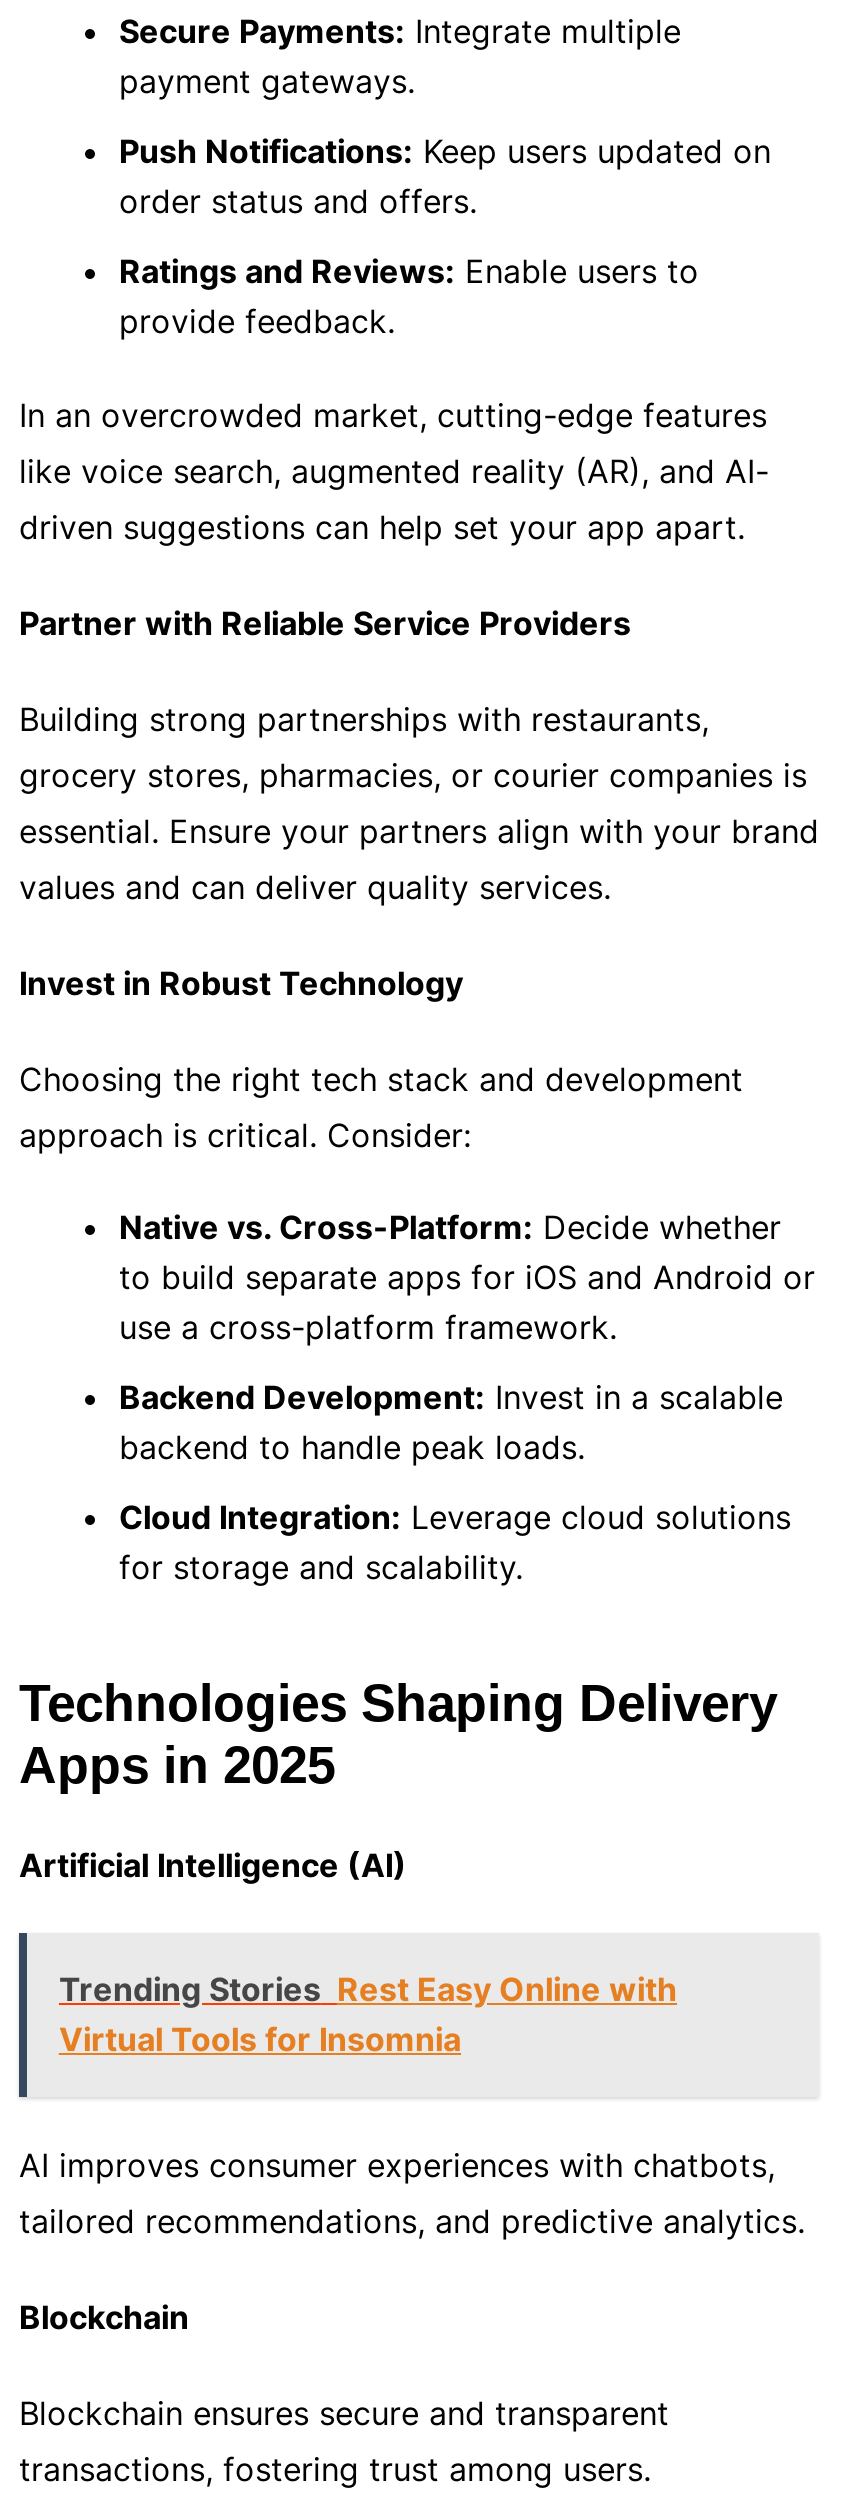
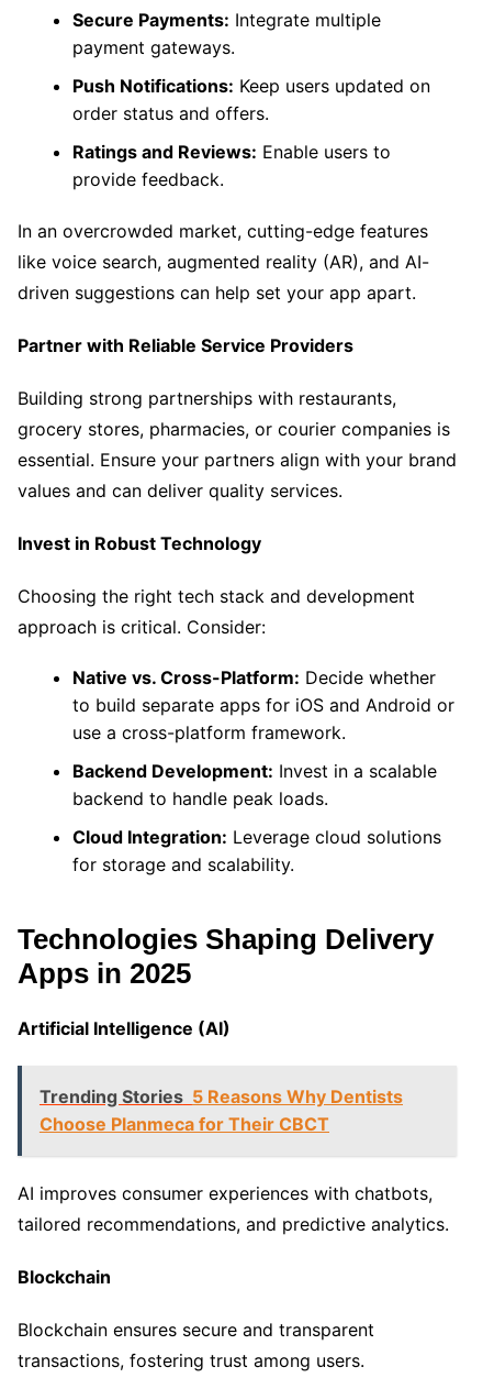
[59,1969,677,2059] Trending Stories Rest Easy Online with | Virtual Tools for Insomnia -> [40,1085,403,1135] Trending Stories 5 Reasons Why Dentists | Choose Planmeca for Their CBCT

